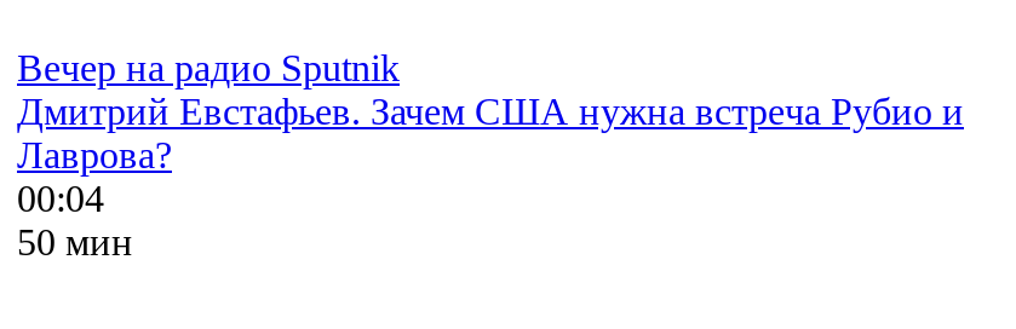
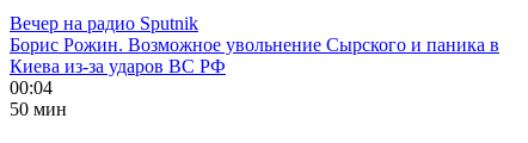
[17,91,964,175] Дмитрий Евстафьев. Зачем США нужна встреча Рубио и | Лаврова? -> [10,35,499,76] Борис Рожин. Возможное увольнение Сырского и паника в | Киева из-за ударов ВС РФ

